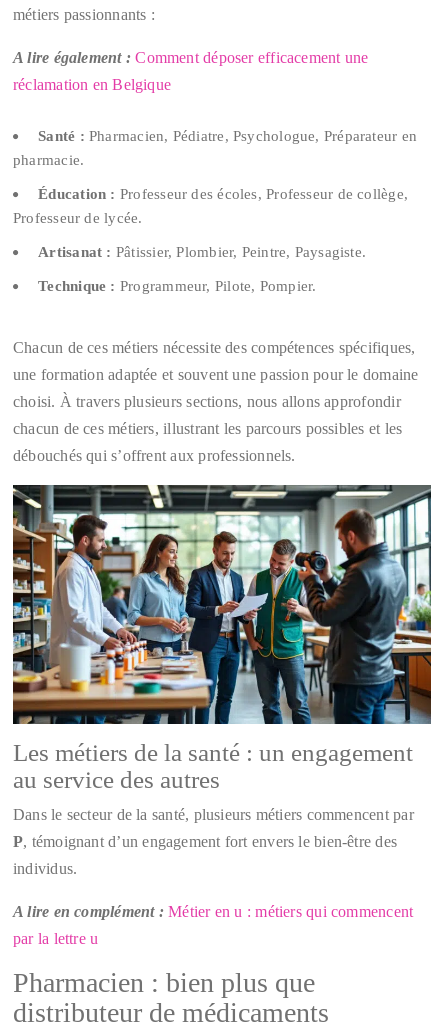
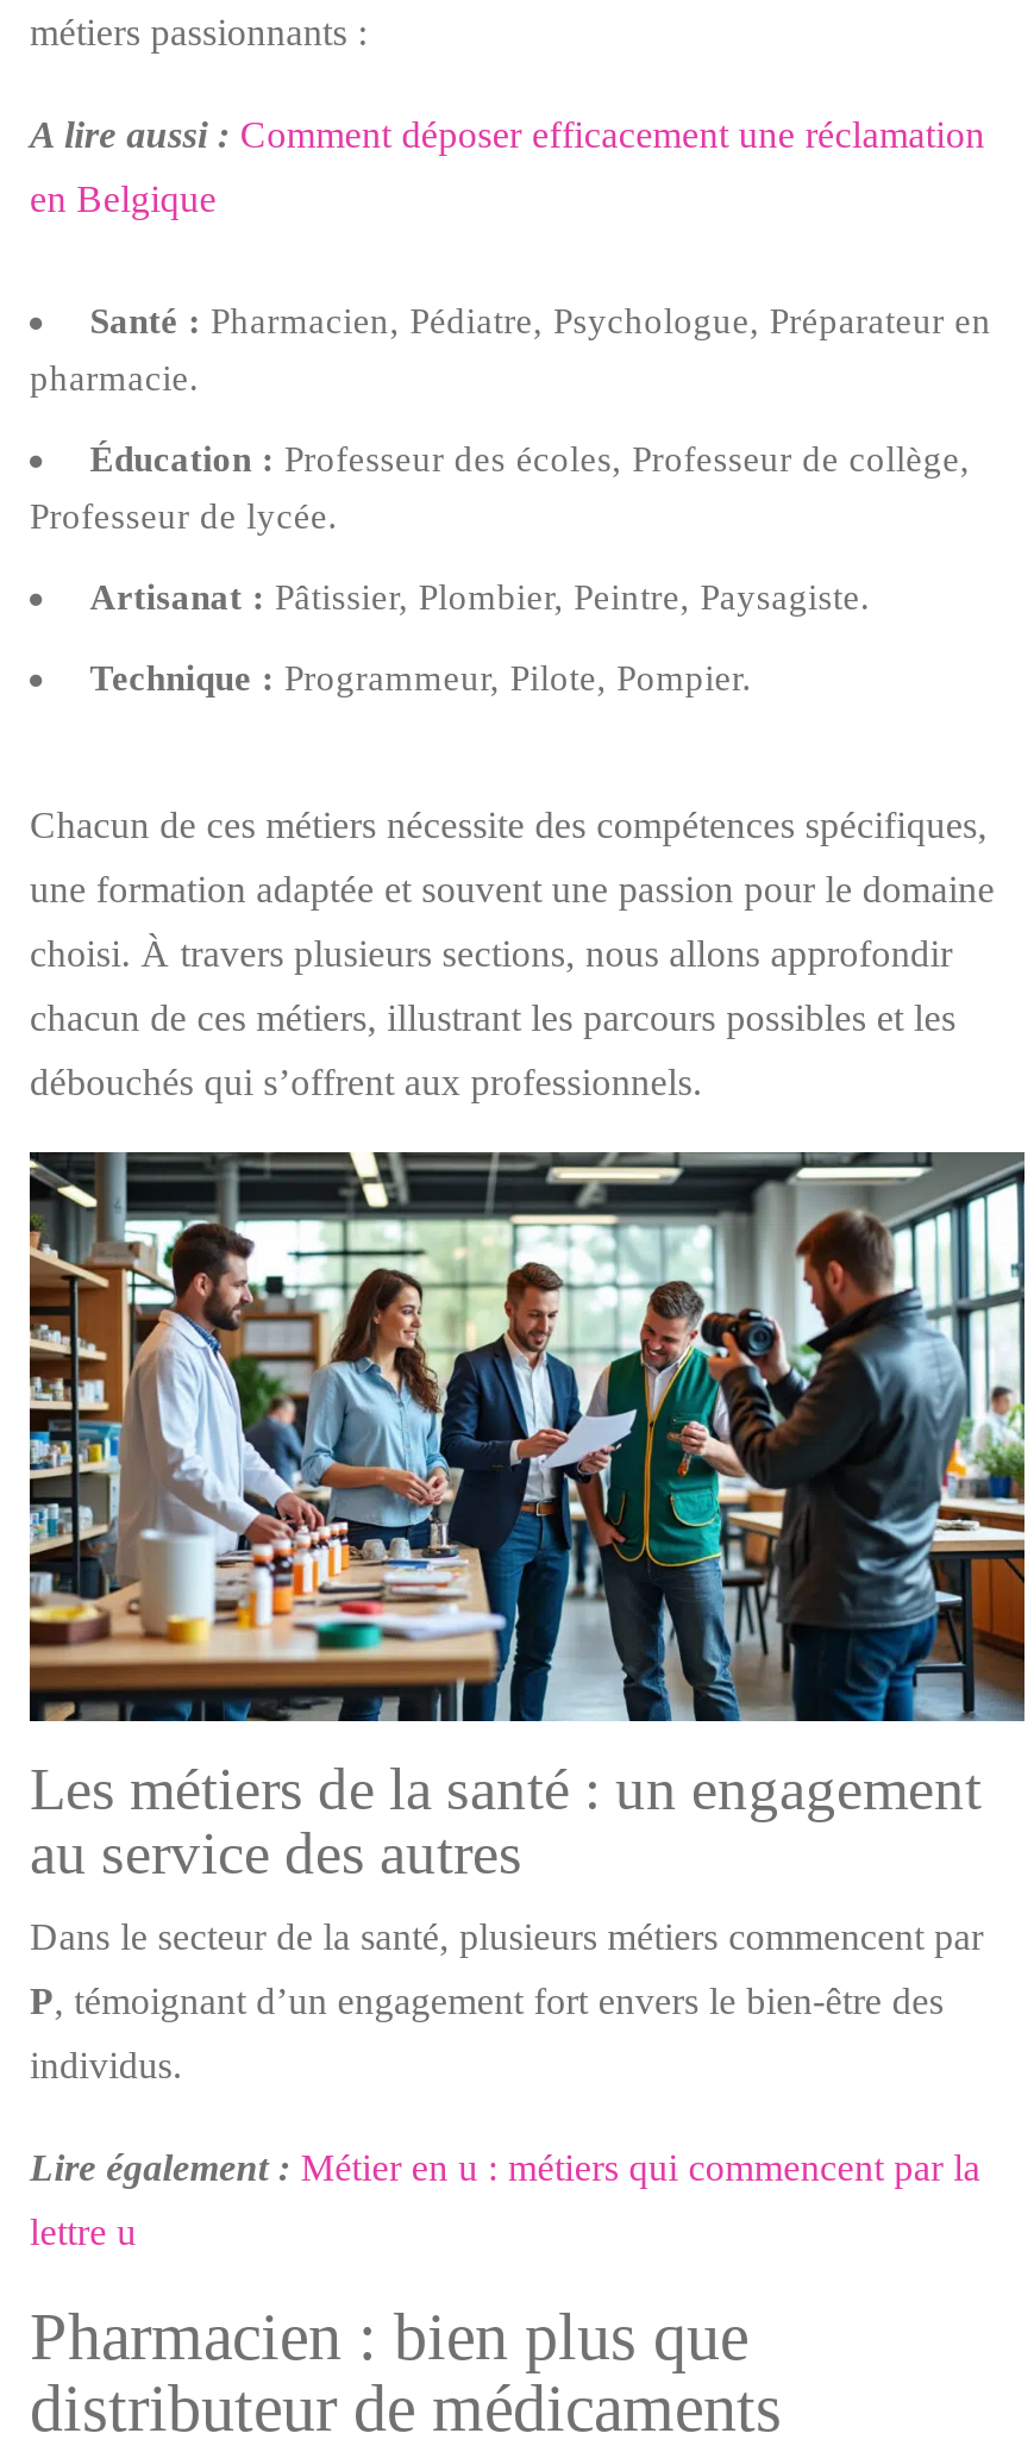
[13,49,368,66] A lire également : Comment déposer efficacement une -> [30,114,985,155] A lire aussi : Comment déposer efficacement une réclamation
[13,76,171,93] réclamation en Belgique -> [30,179,217,219] en Belgique
[13,903,413,920] A lire en complément : Métier en u : métiers qui commencent -> [30,2147,980,2187] Lire également : Métier en u : métiers qui commencent par la
[13,930,98,947] par la lettre u -> [30,2211,136,2251] lettre u

